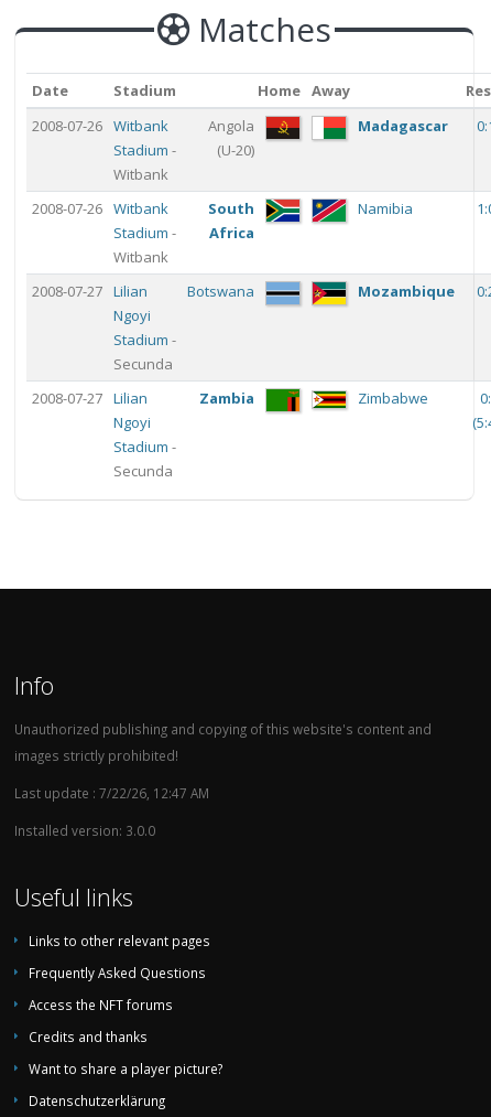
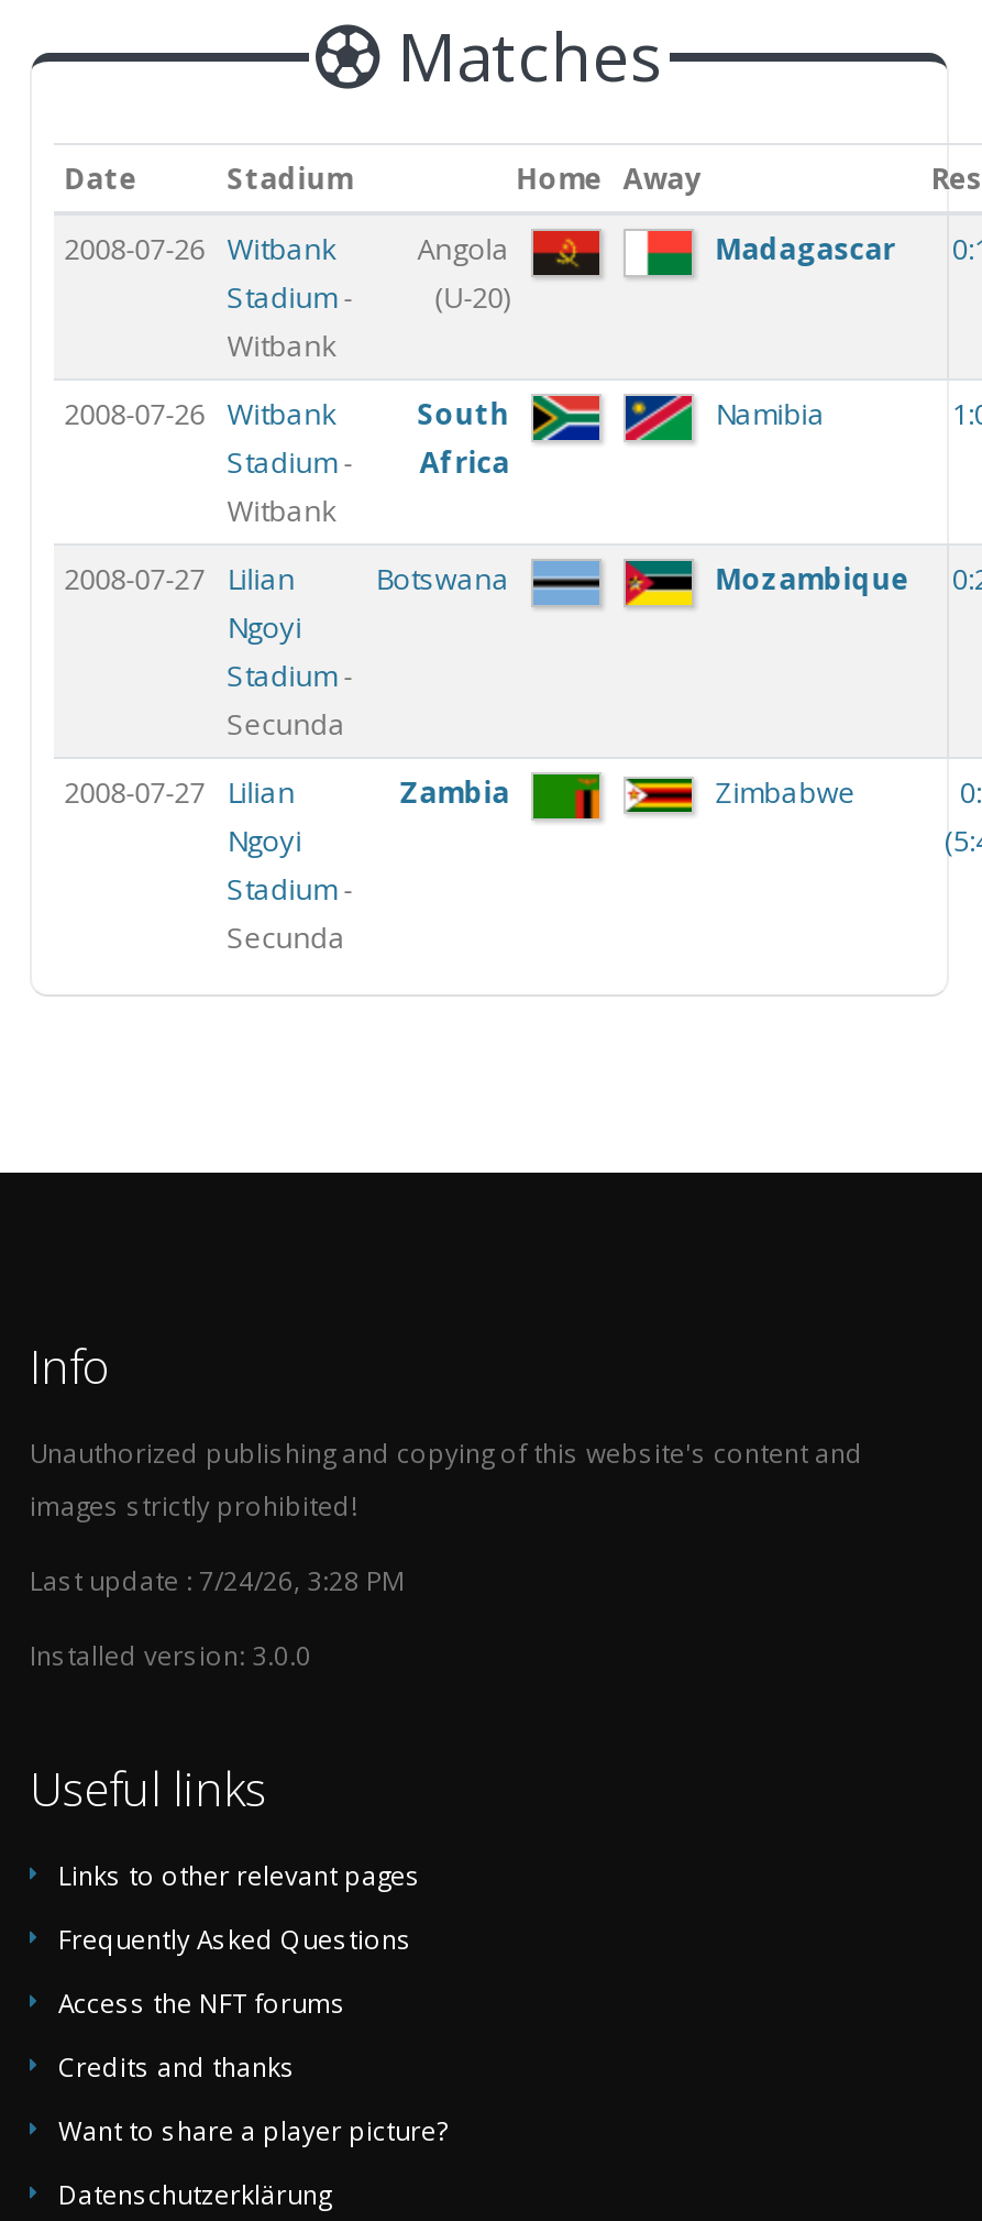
[14,784,209,802] Last update : 7/22/26, 12:47 AM -> [30,1562,404,1597] Last update : 7/24/26, 3:28 PM

